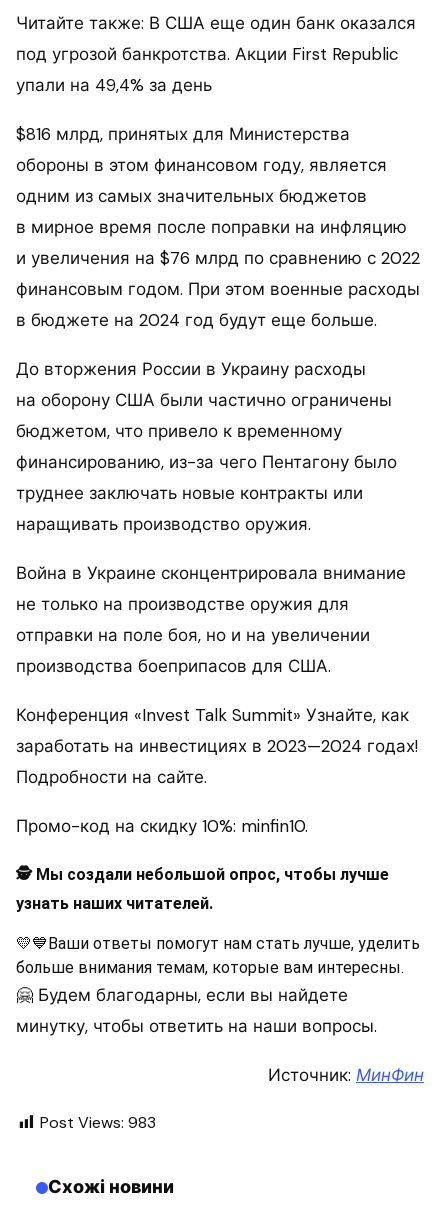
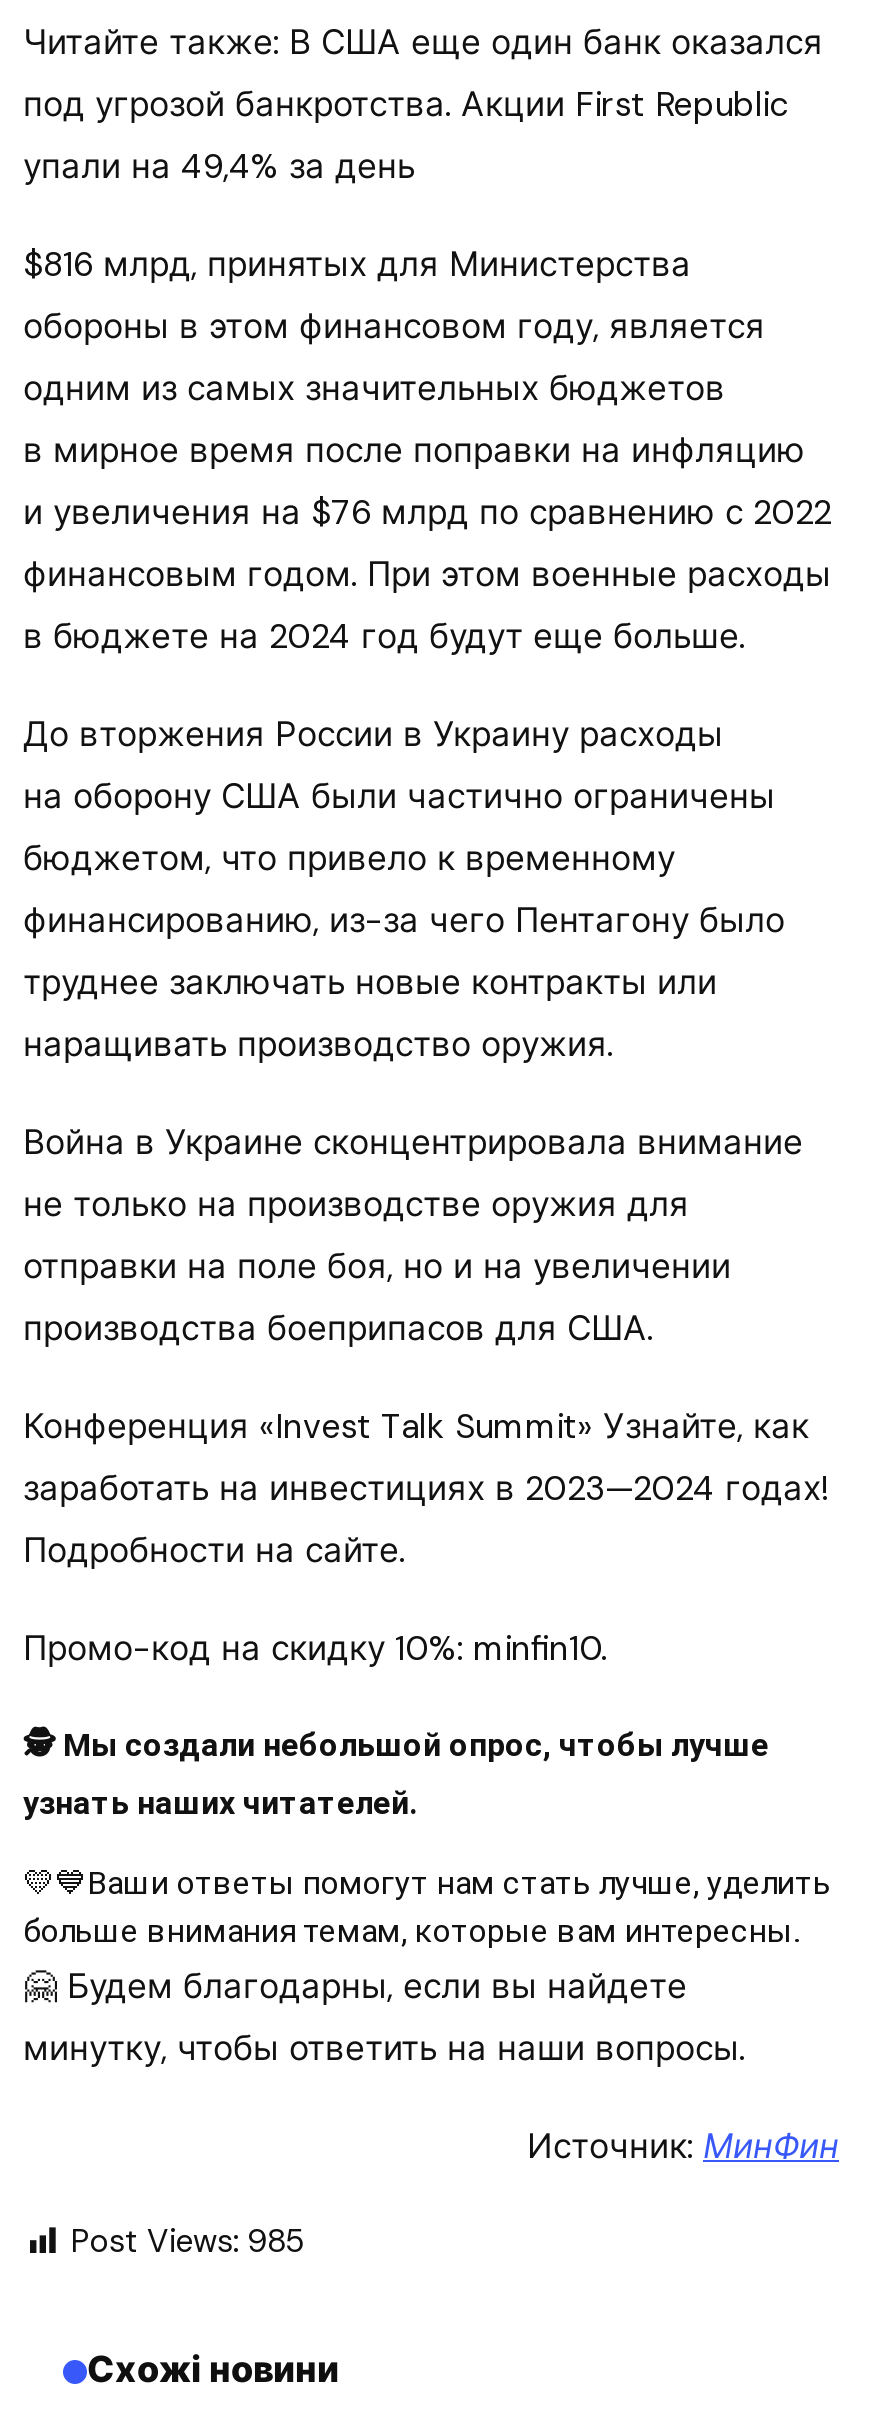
[40,1112,156,1133] Post Views: 983 -> [71,2221,305,2263] Post Views: 985

